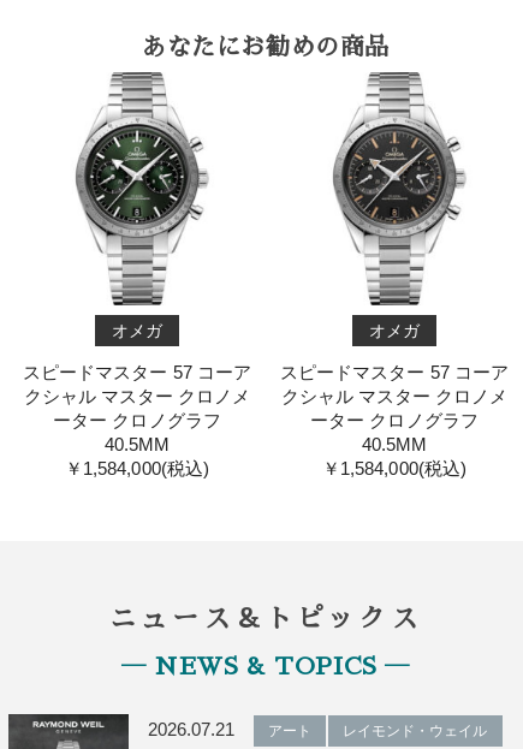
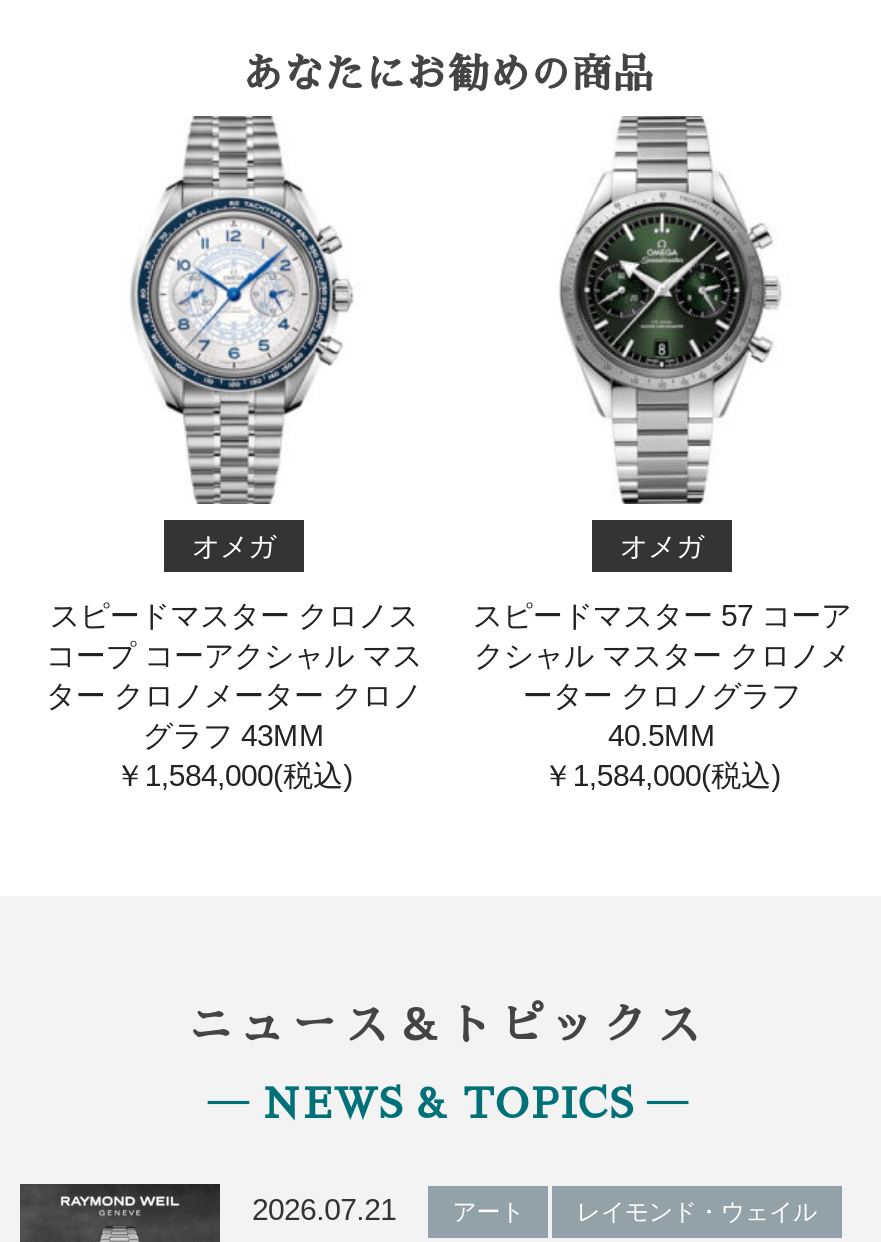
[78,73,203,305] [image] -> [138,116,340,504] [image]
[357,133,440,216] [image] -> [586,216,738,356] [image]
[23,362,251,454] スピードマスター 57 コーア | クシャル マスター クロノメ | ーター クロノグラフ | 40.5M M -> [46,598,422,752] スピードマスター クロノス | コープ コーアクシャル マス | ター クロノメーター クロノ | グラフ 43MM

